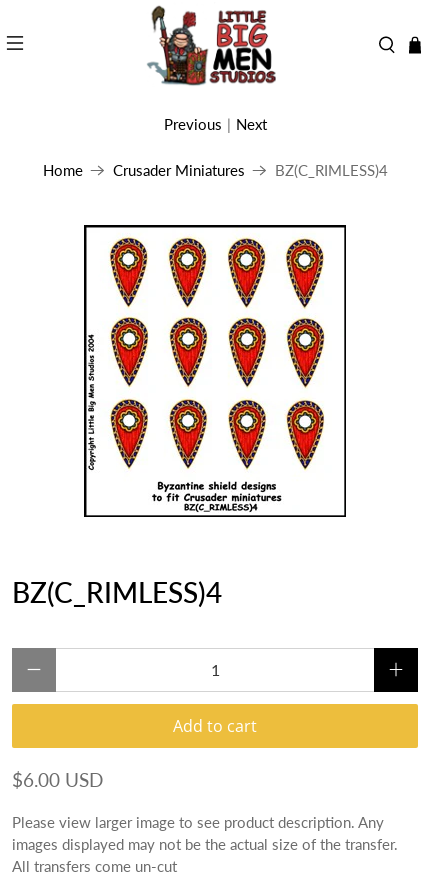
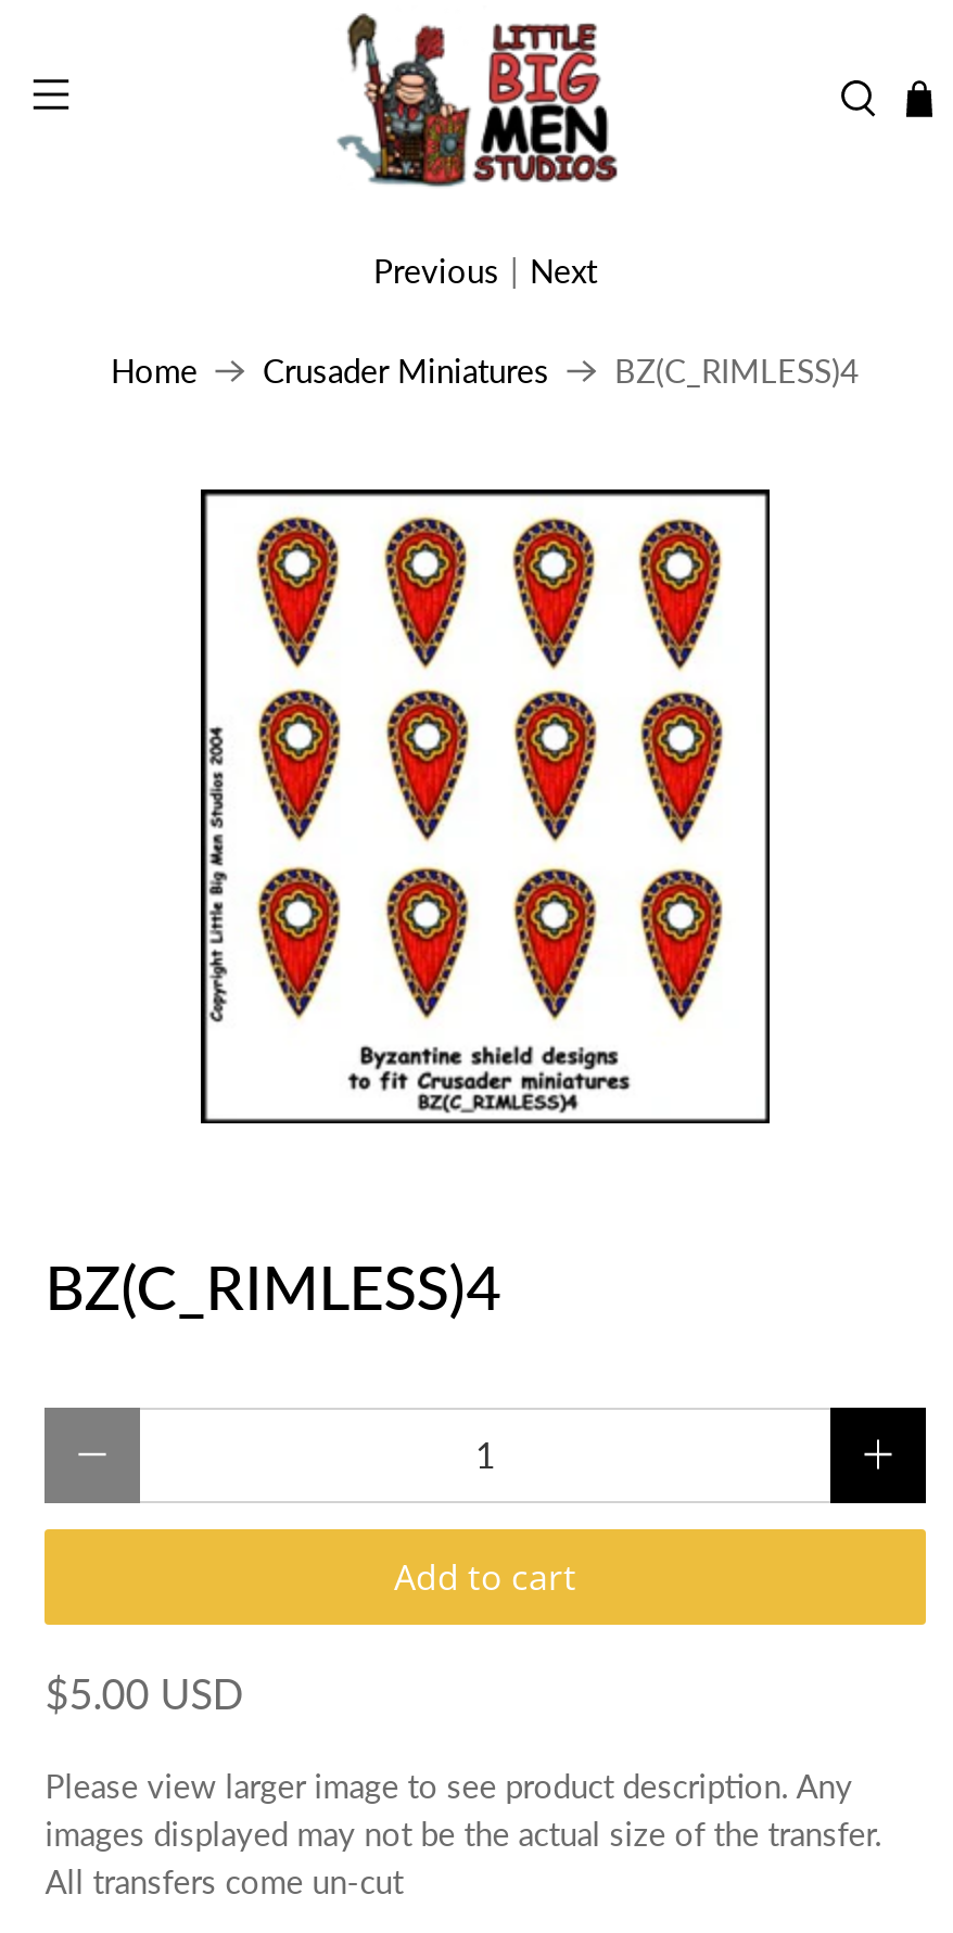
[12,767,103,790] $6.00 USD -> [45,1667,242,1717] $5.00 USD

